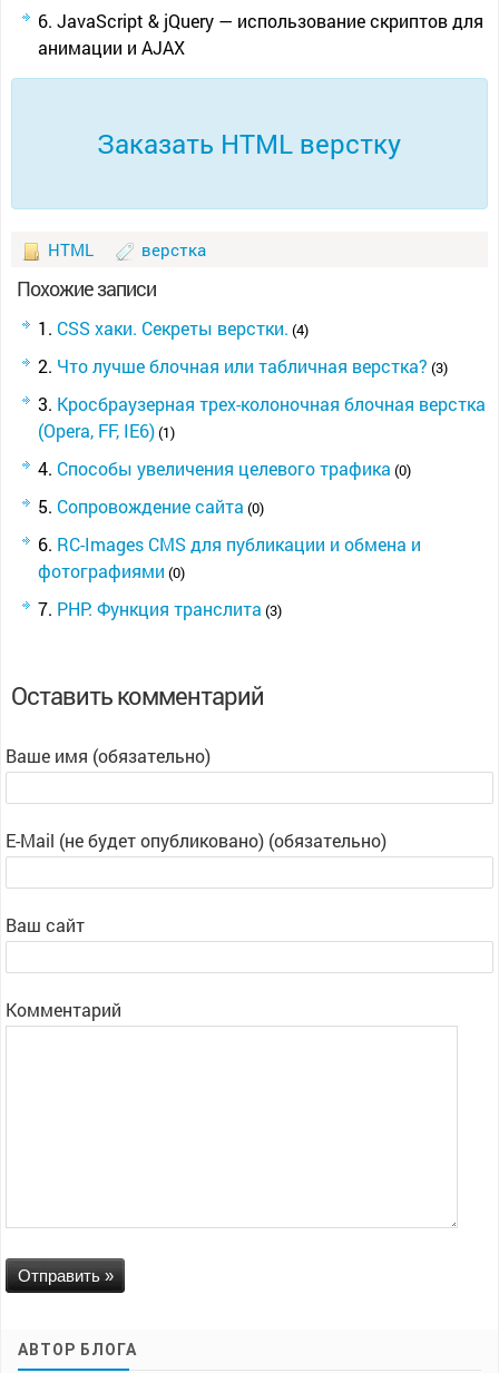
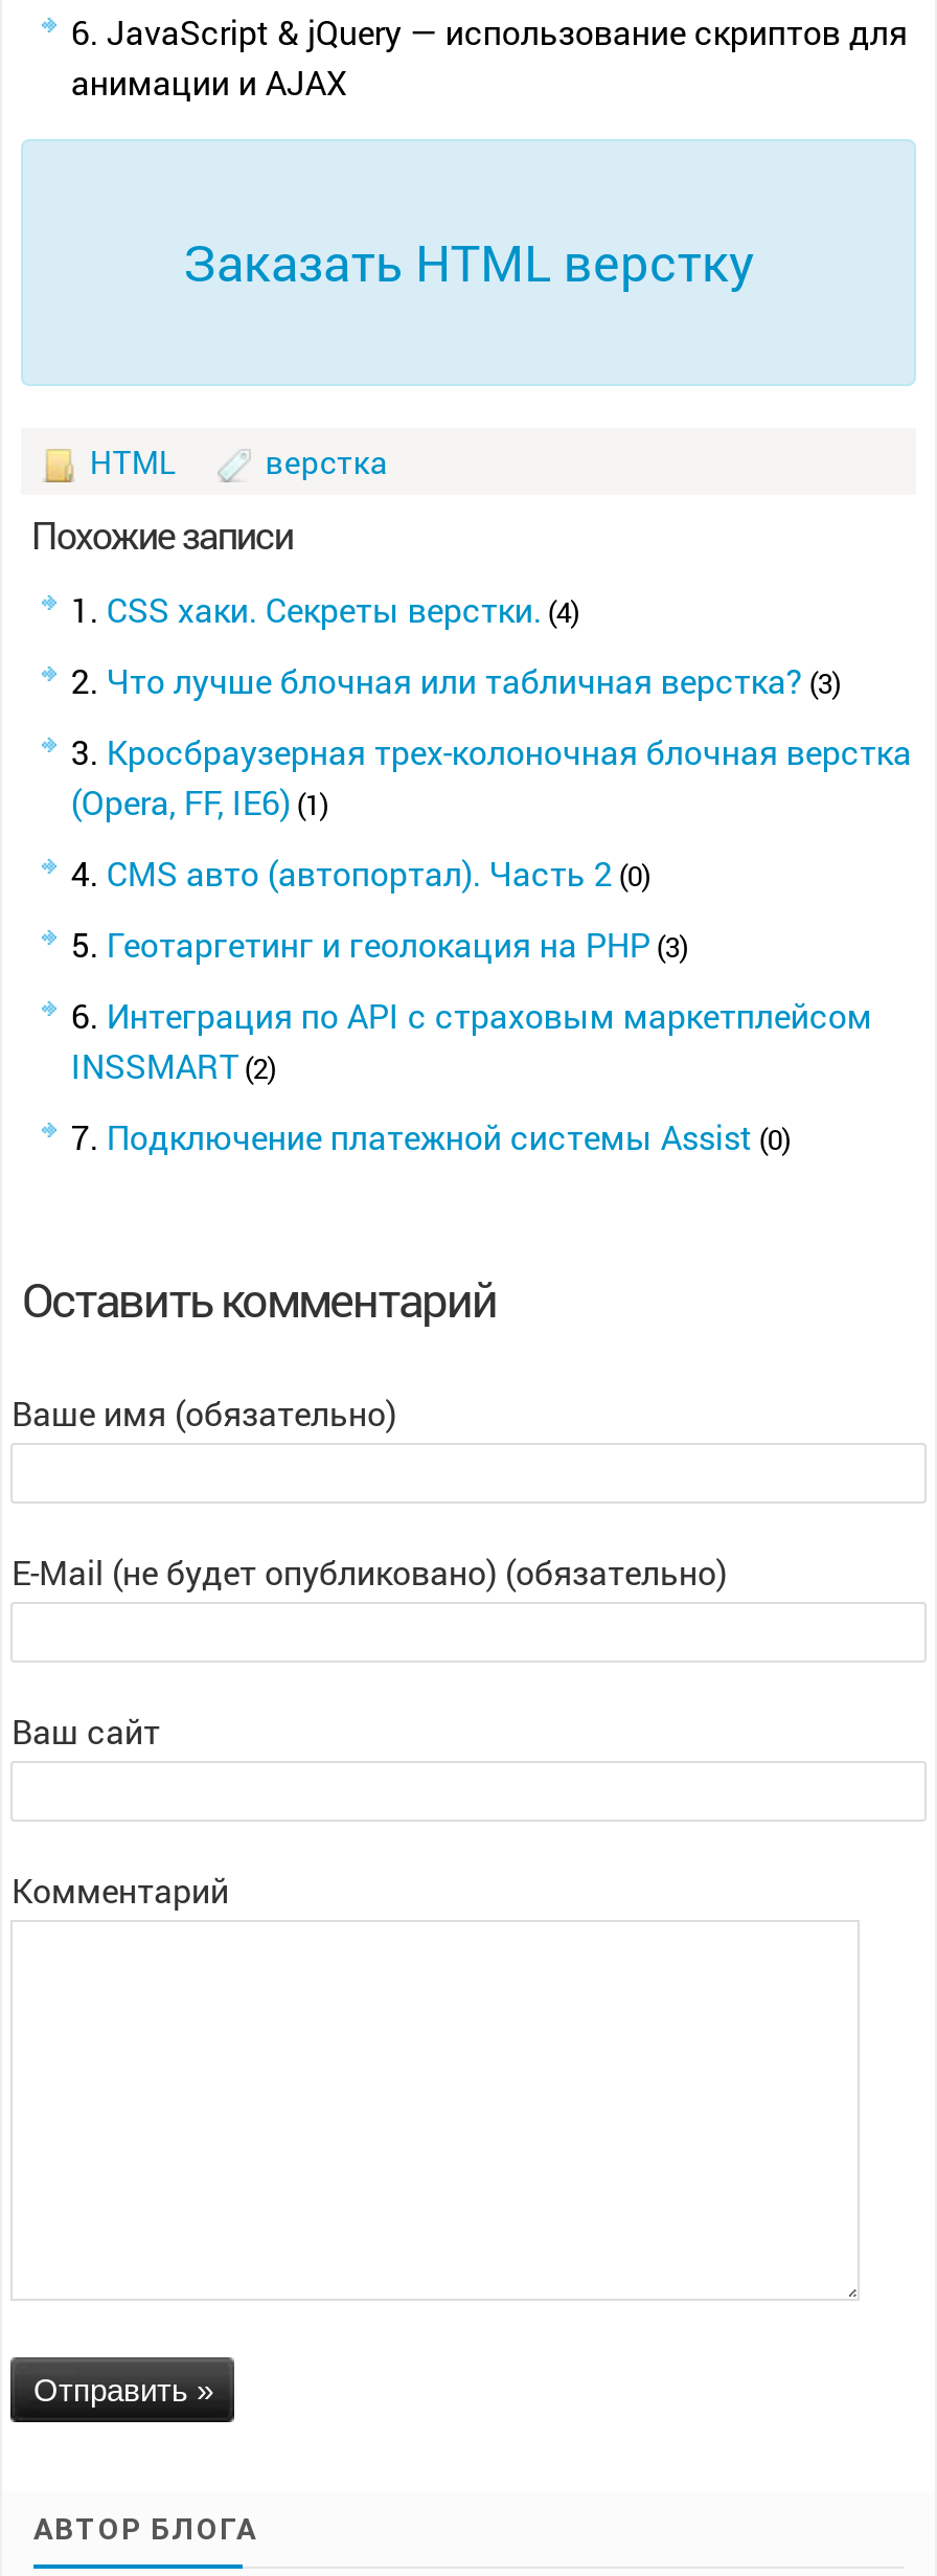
[57,457,411,480] Способы увеличения целевого трафика (0) -> [106,851,650,895] CMS авто (автопортал). Часть 2 (0)
[57,494,264,518] Сопровождение сайта (0) -> [106,922,688,966] Геотаргетинг и геолокация на PHP (3)
[38,532,421,582] RC-Images CMS для публикации и обмена и | фотографиями(0) -> [71,993,872,1087] Интеграция по API с страховым маркетплейсом | INSSMART(2)
[57,597,282,620] PHP: Функция транслита (3) -> [106,1114,790,1158] Подключение платежной системы Assist (0)

